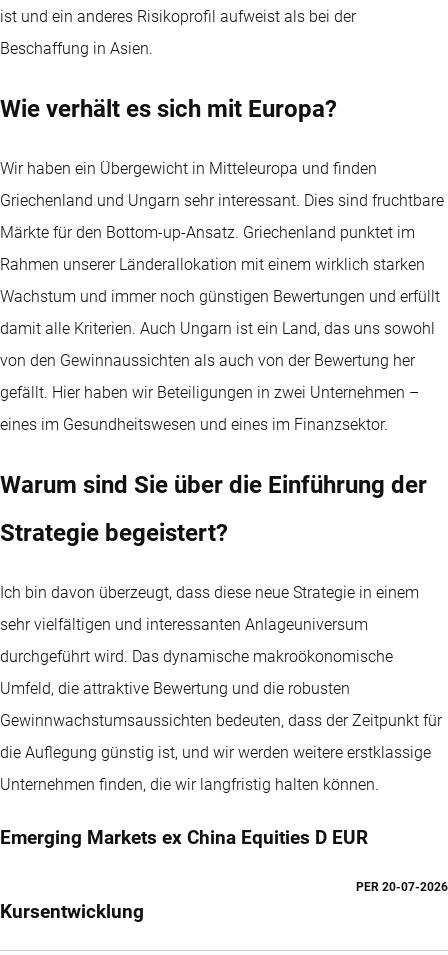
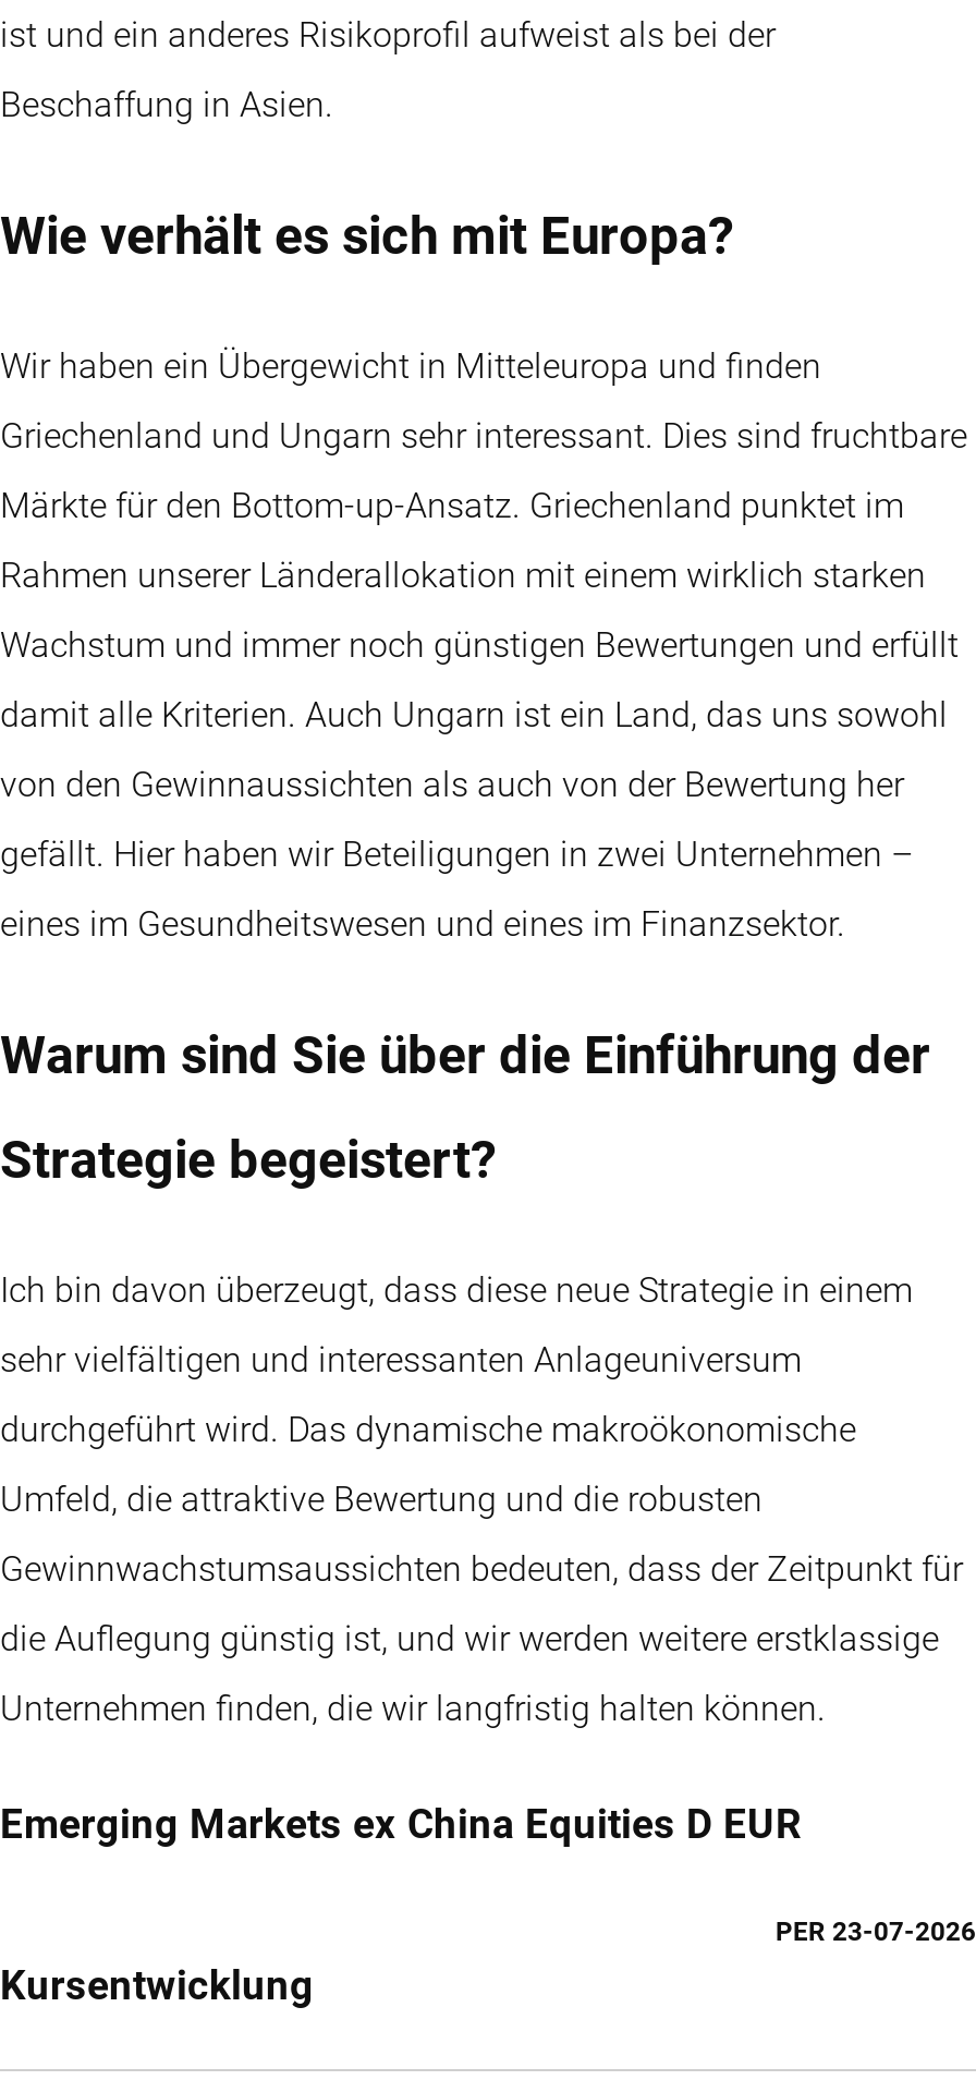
[356,880,448,894] PER 20-07-2026 -> [776,1917,976,1948] PER 23-07-2026

